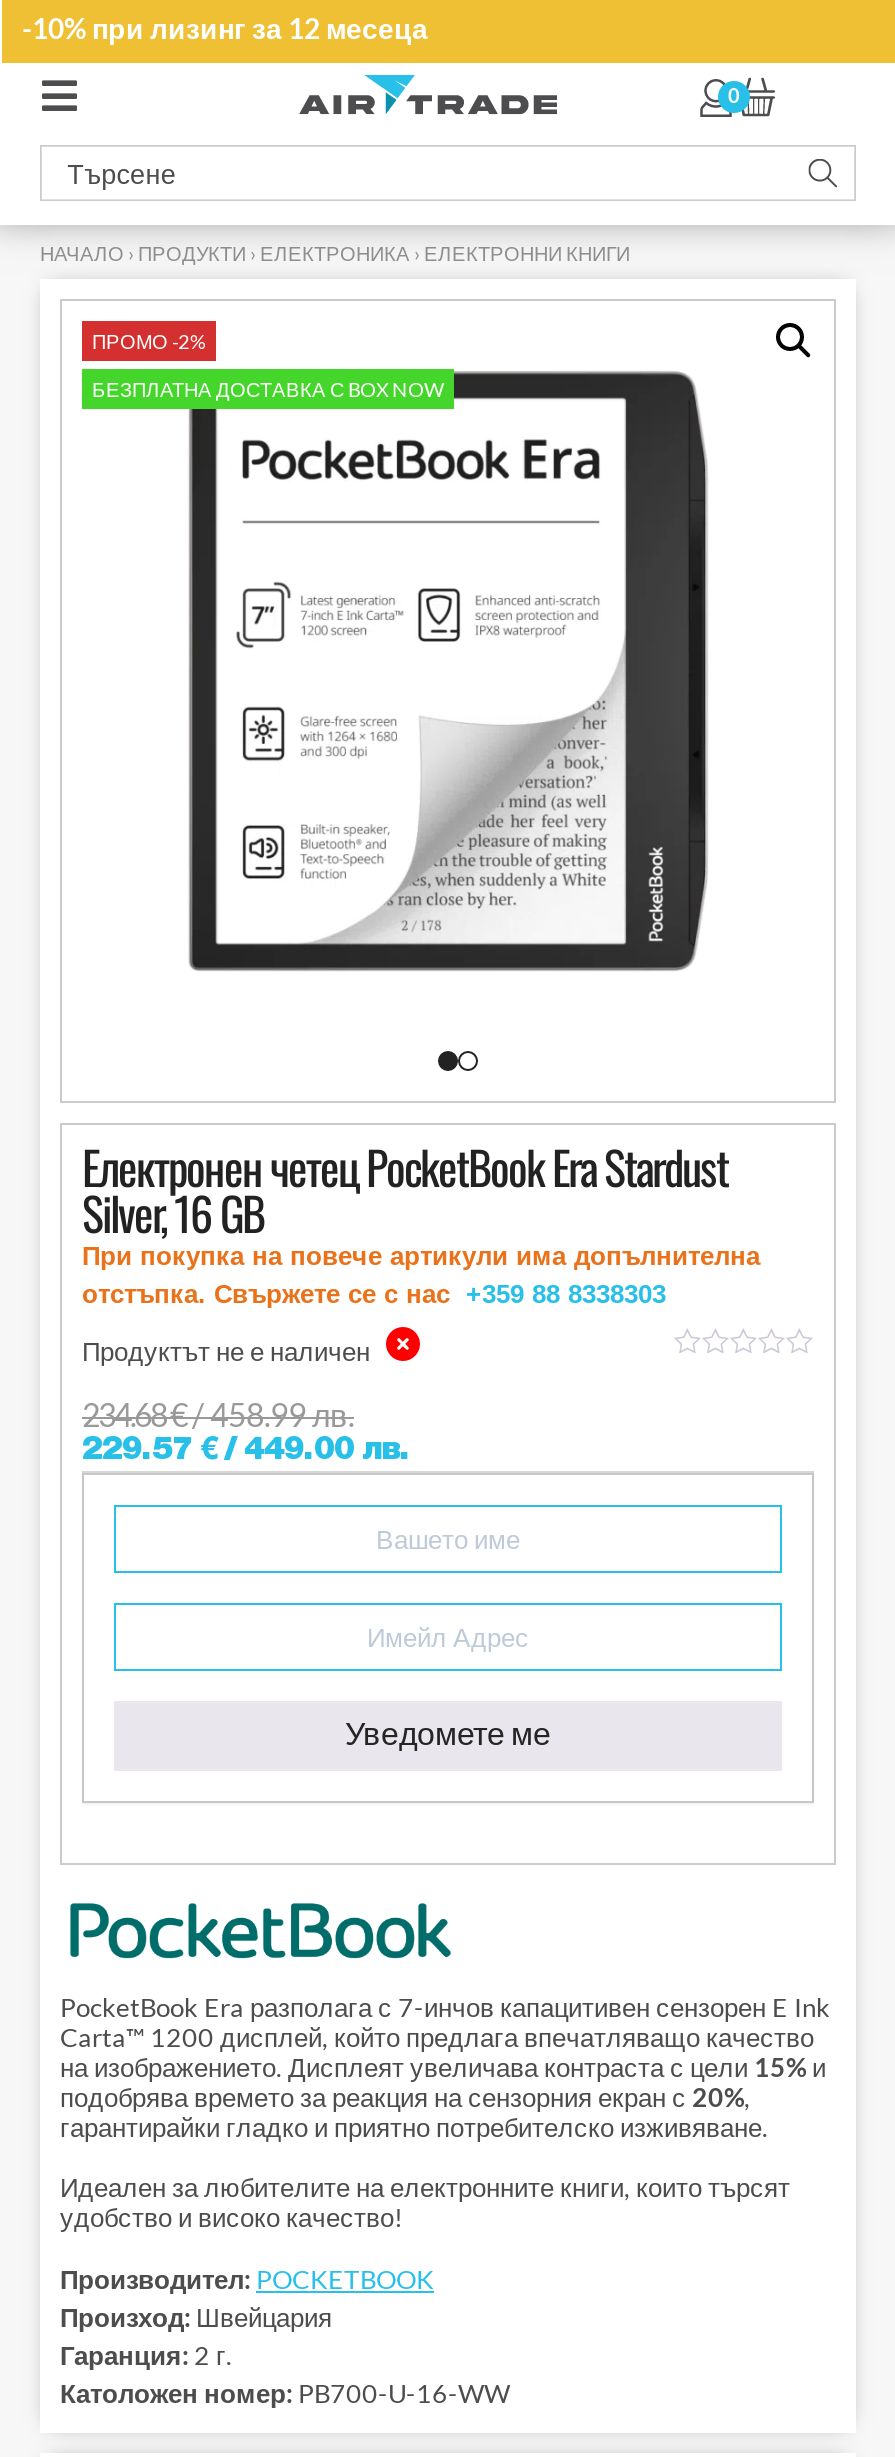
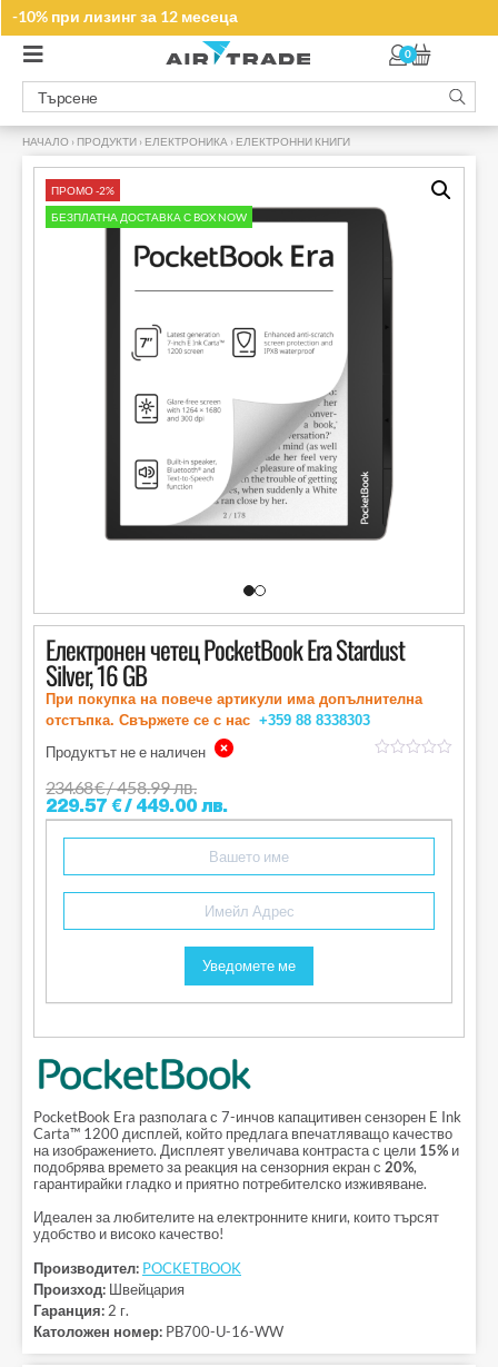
[345,1713,551,1751] Уведомете ме -> none

